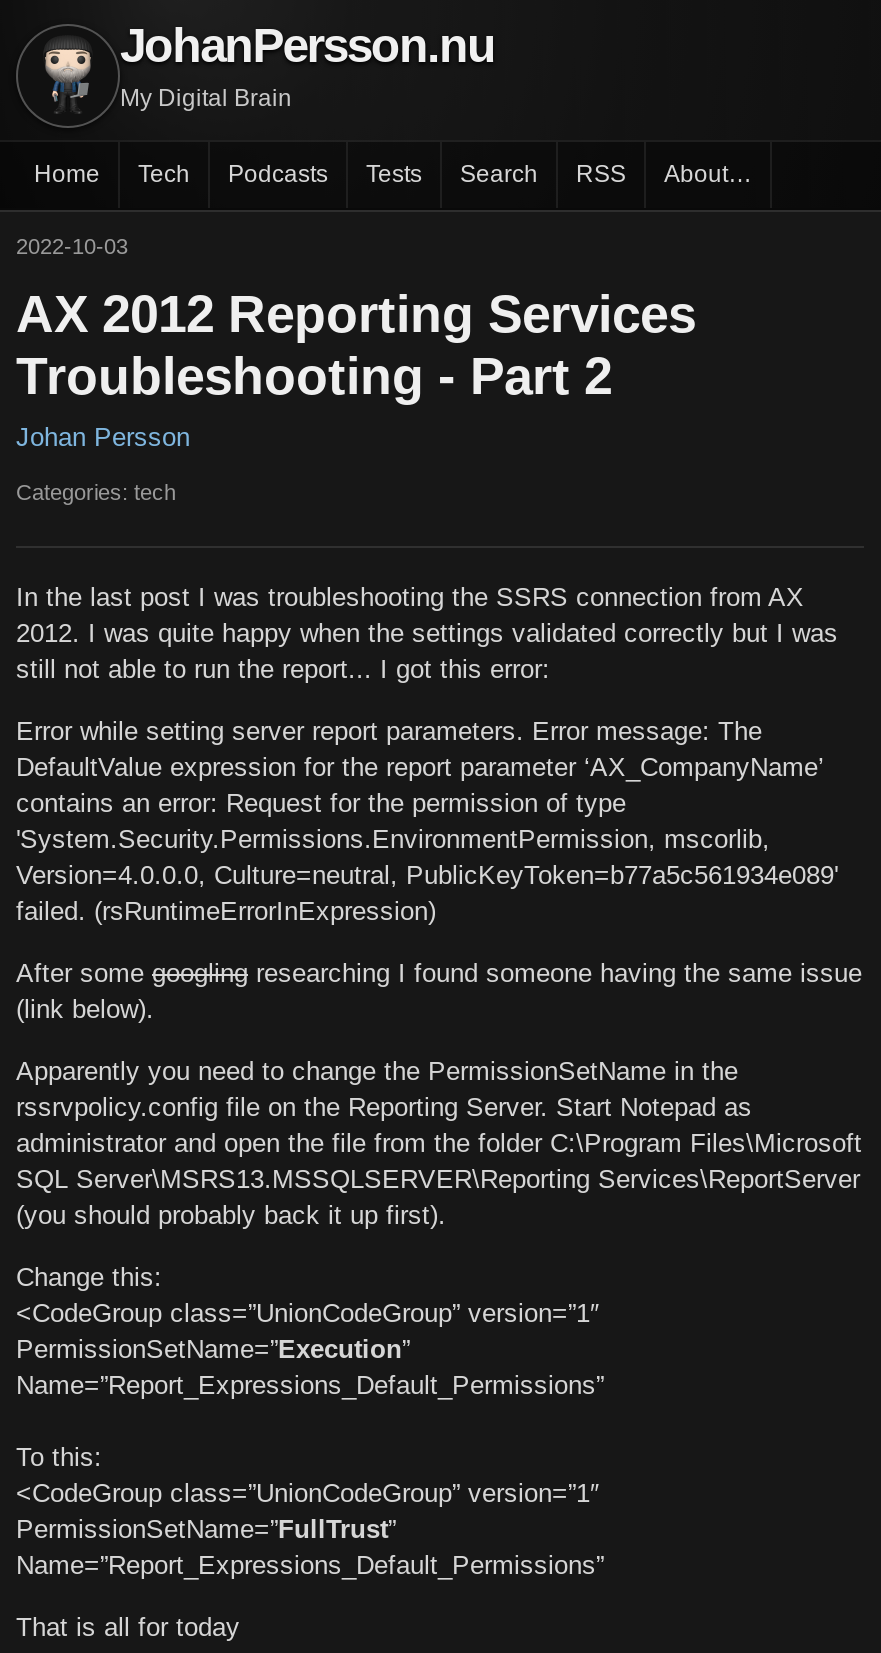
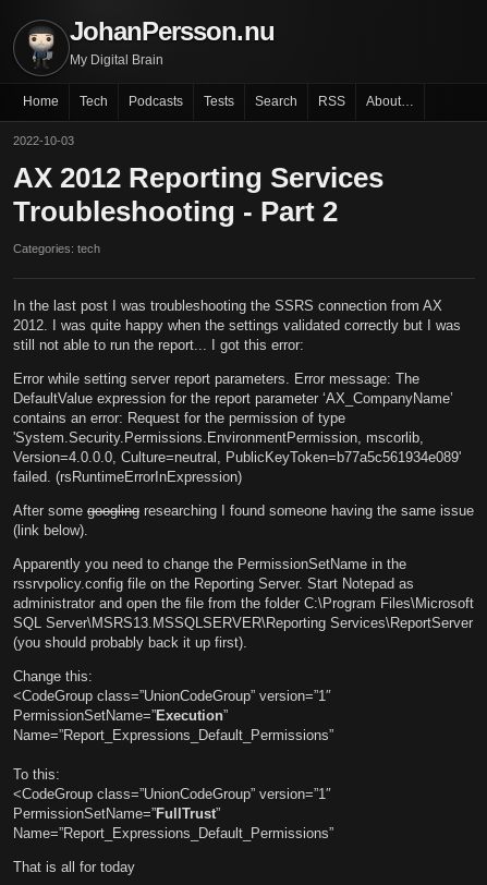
[16,423,190,453] Johan Persson -> none

